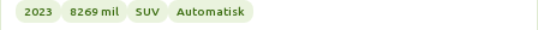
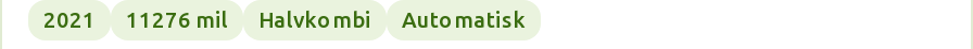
[24,5,160,18] 2023 | 8269 mil | SUV -> [43,9,371,32] 2021 | 11276 mil | Halvkombi

